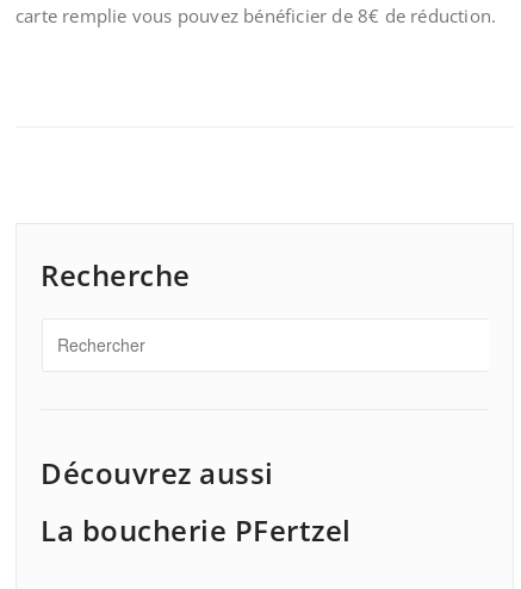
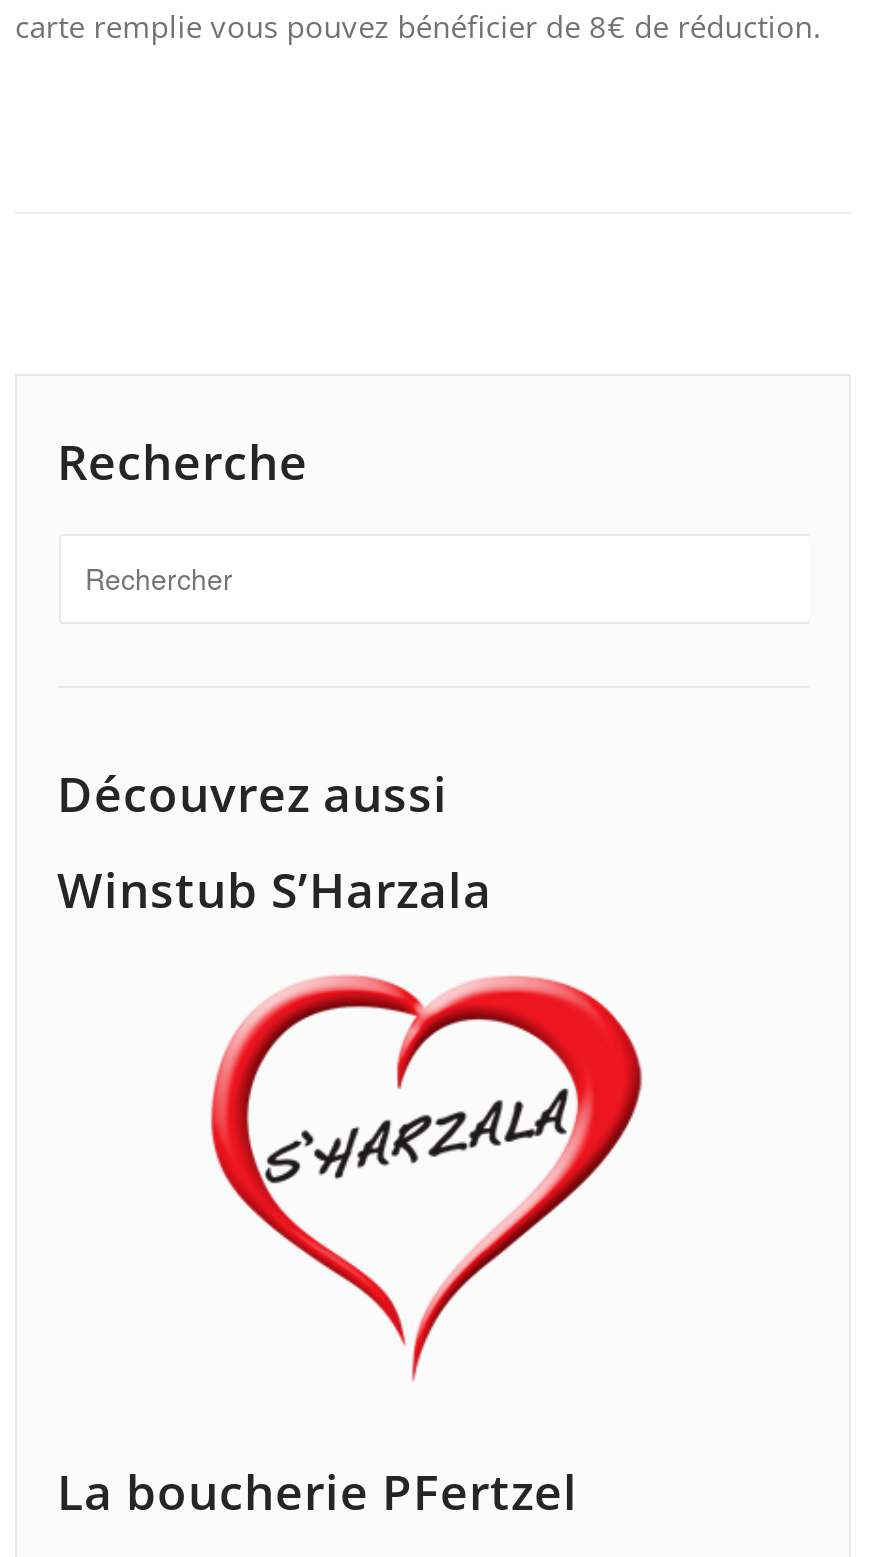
none -> [57,856,492,922] Winstub S’Harzala
none -> [209,974,643,1380] [image]

